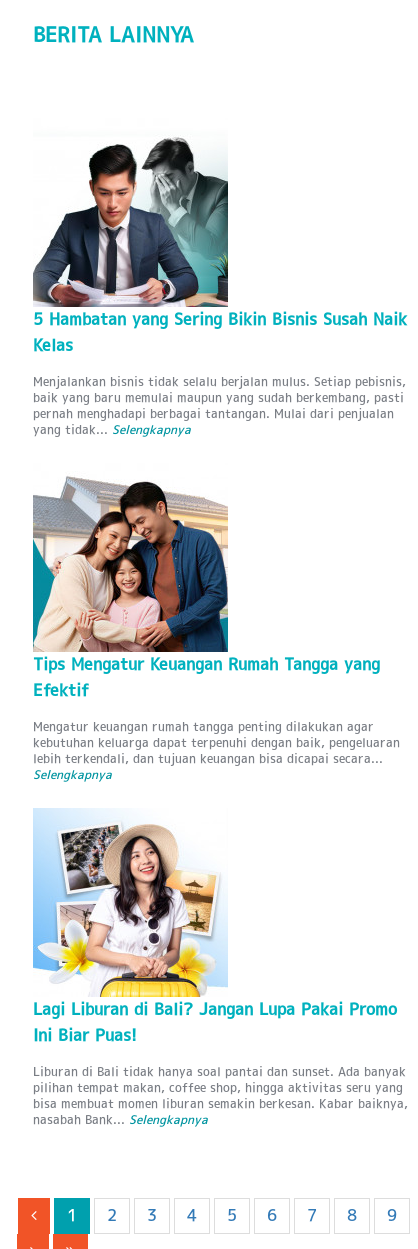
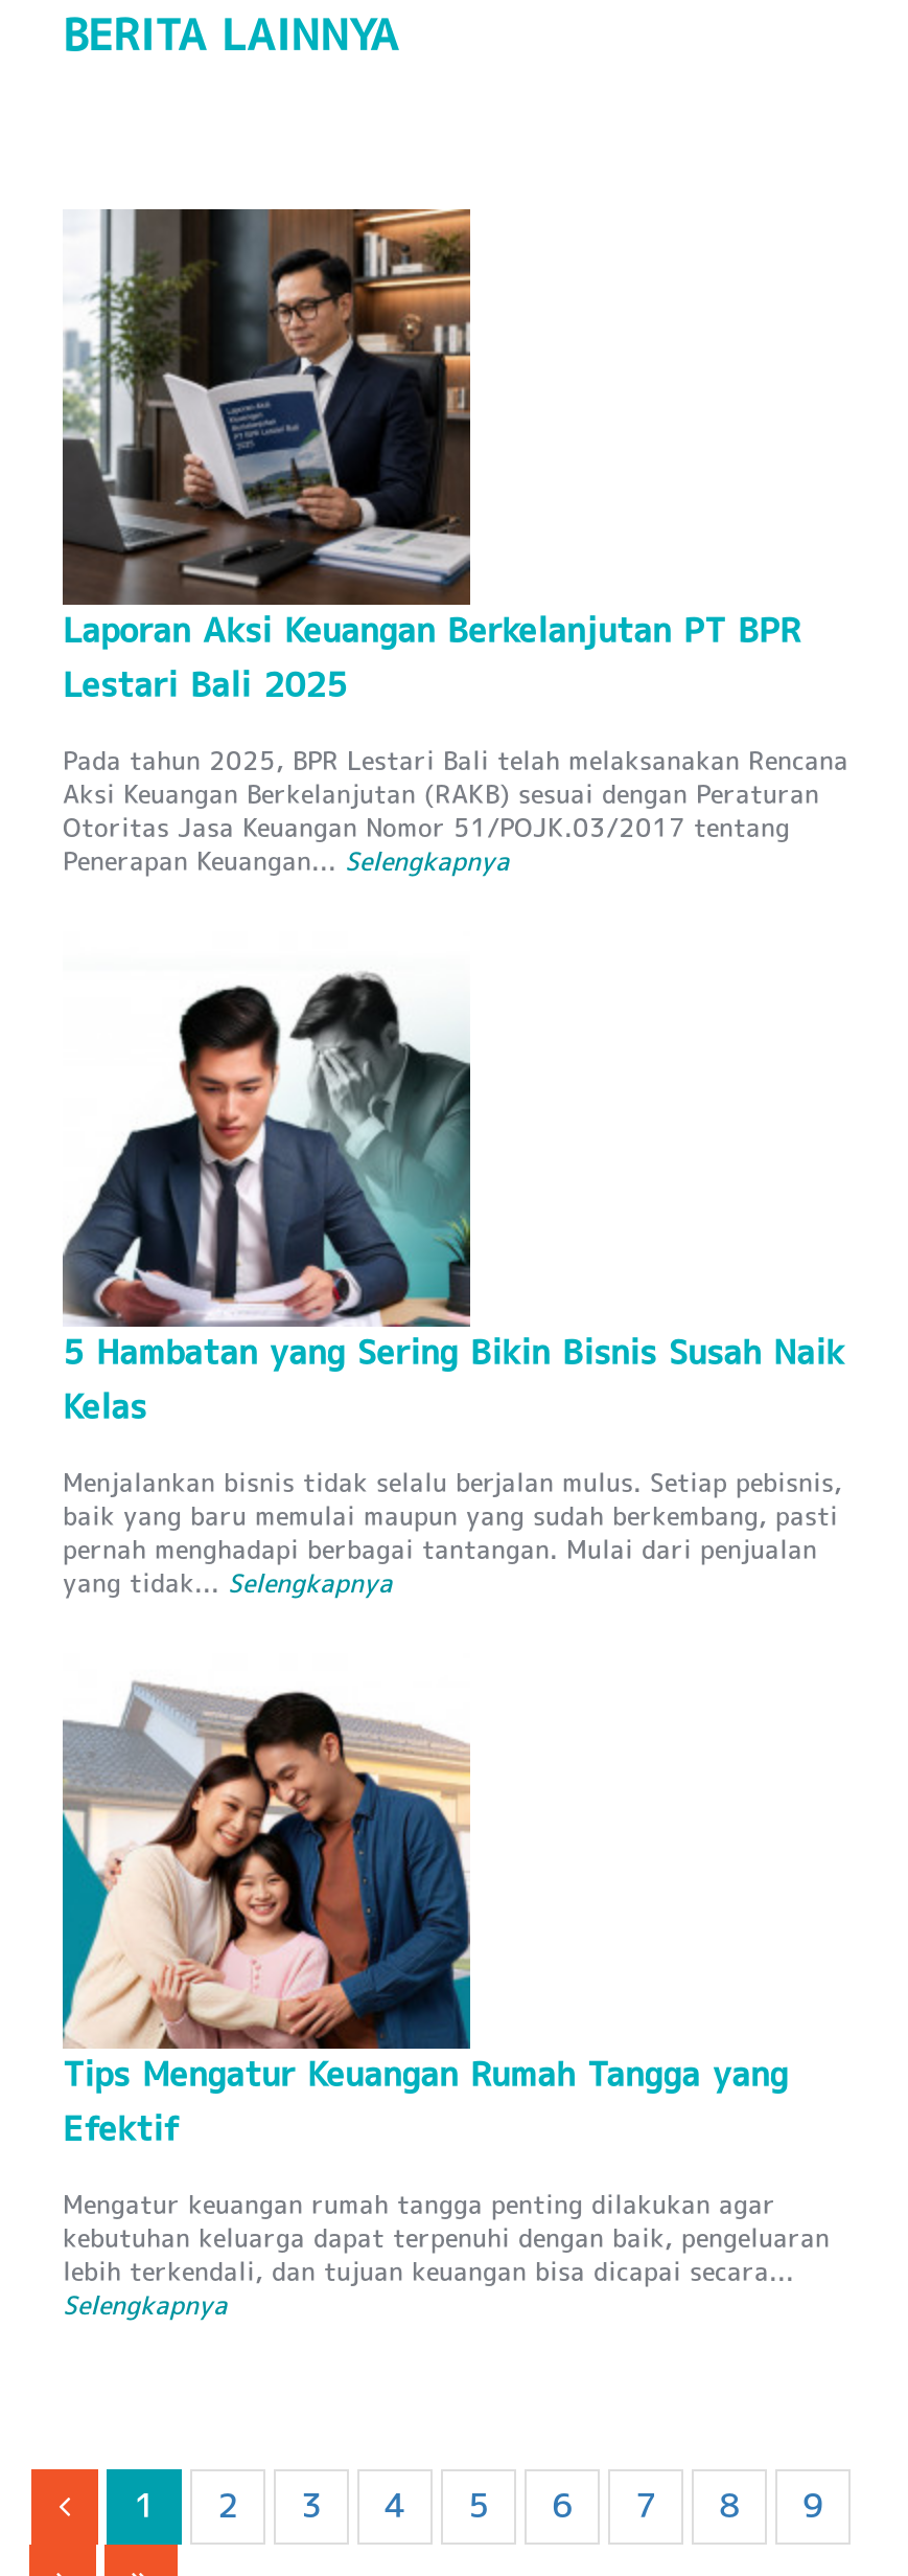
none -> [61,207,848,875] [image] | Laporan Aksi Keuangan Berkelanjutan PT BPR | Lestari Bali 2025 | Pada tahun 2025, BPR Lestari Bali telah melaksanakan Rencana | Aksi Keuangan Berkelanjutan (RAKB) sesuai dengan Peraturan | Otoritas Jasa Keuangan Nomor 51/POJK.03/2017 tentang | Penerapan Keuangan... Selengkapnya
moved [32,135,407,781] -> [61,967,844,2319]: [image] | 5 Hambatan yang Sering Bikin Bisnis Susah Naik | Kelas | ... | lebih terkendali, dan tujuan keuangan bisa dicapai secara... | Selengkapnya
[32,808,408,1126] [image] | Lagi Liburan di Bali? Jangan Lupa Pakai Promo | Ini Biar Puas! | Liburan di Bali tidak hanya soal pantai dan sunset. Ada banyak | pilihan tempat makan, coffee shop, hingga aktivitas seru yang | bisa membuat momen liburan semakin berkesan. Kabar baiknya, | nasabah Bank... Selengkapnya -> none

